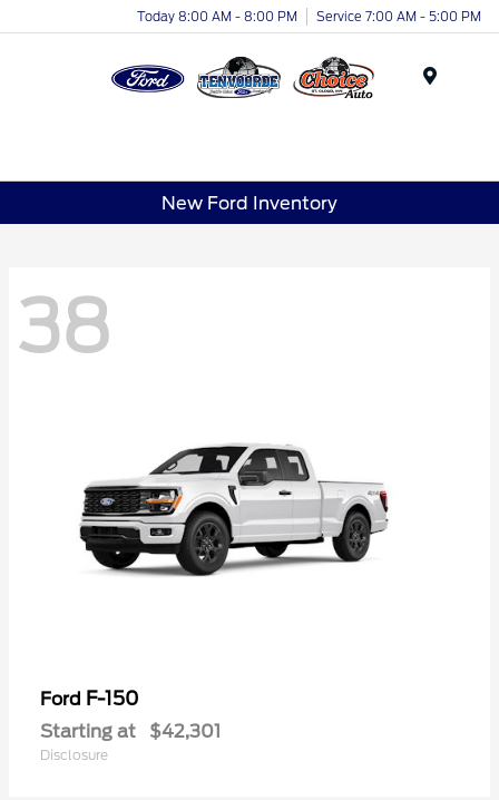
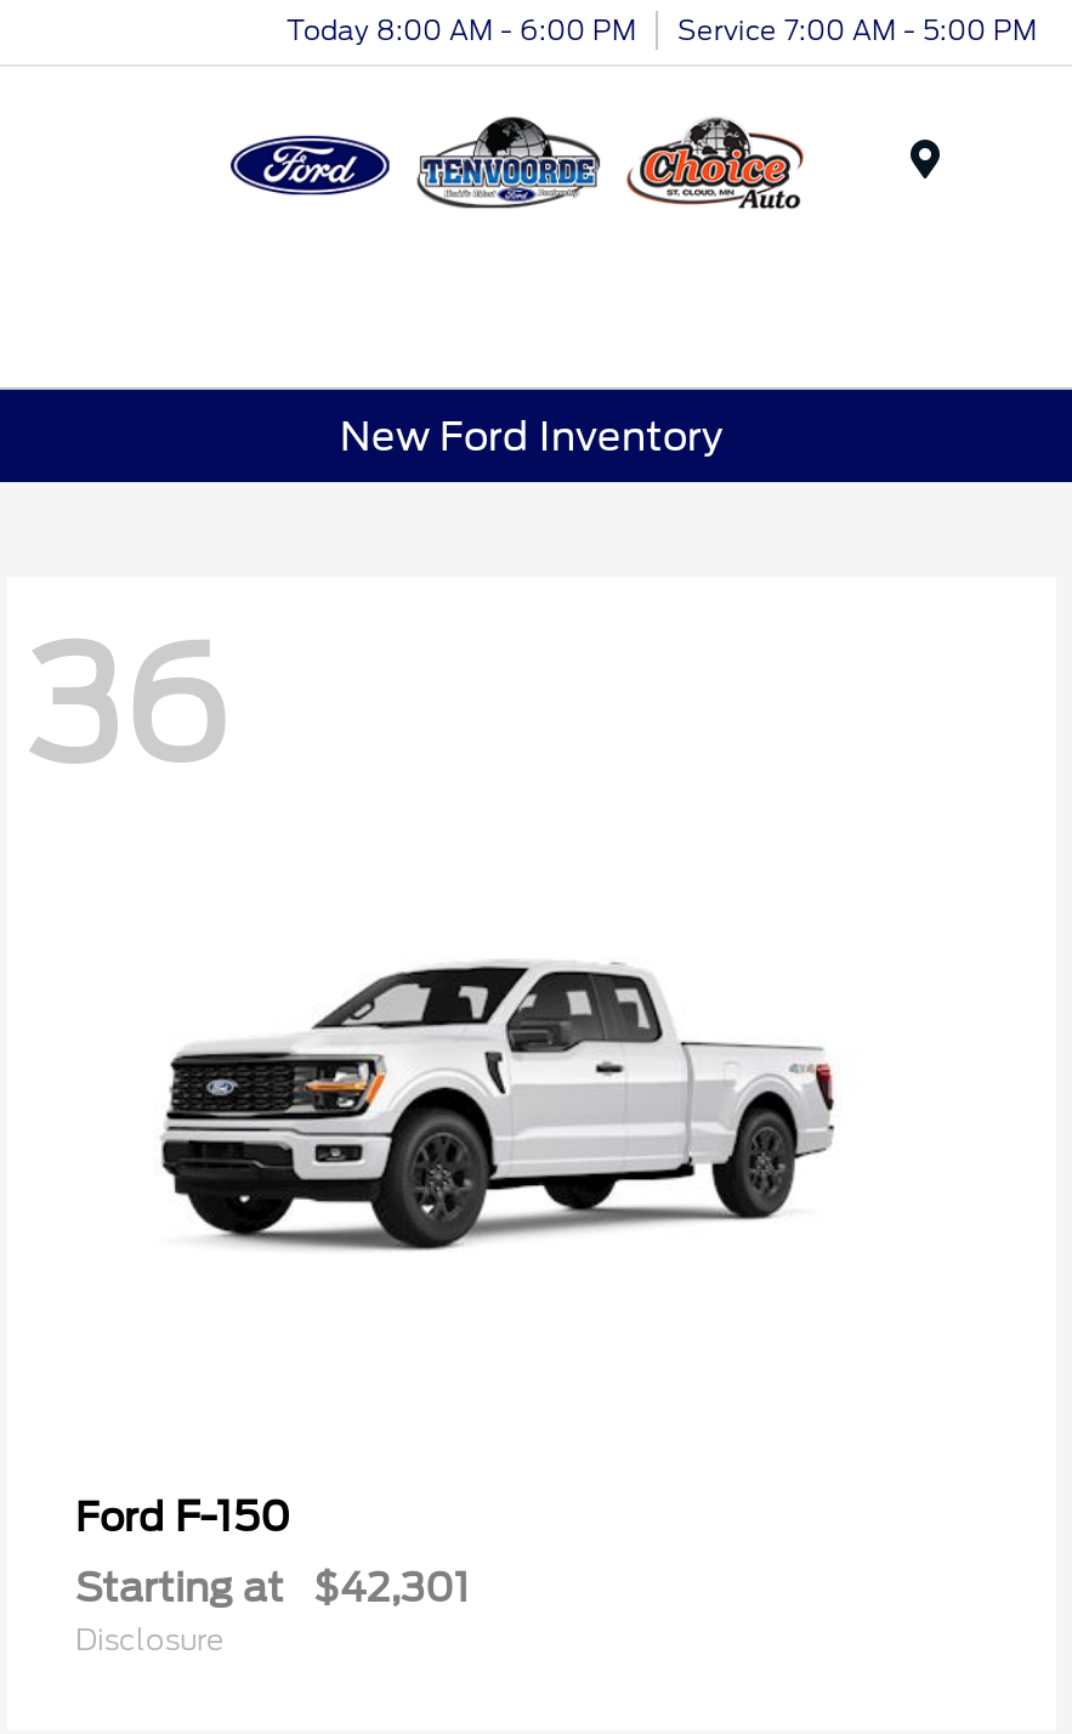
[137,8,481,24] Today 8:00 AM - 8:00 PM Service 7:00 AM - 5:00 PM -> [287,12,1037,46] Today 8:00 AM - 6:00 PM Service 7:00 AM - 5:00 PM
[18,284,110,368] 38 -> [27,612,228,797] 36

